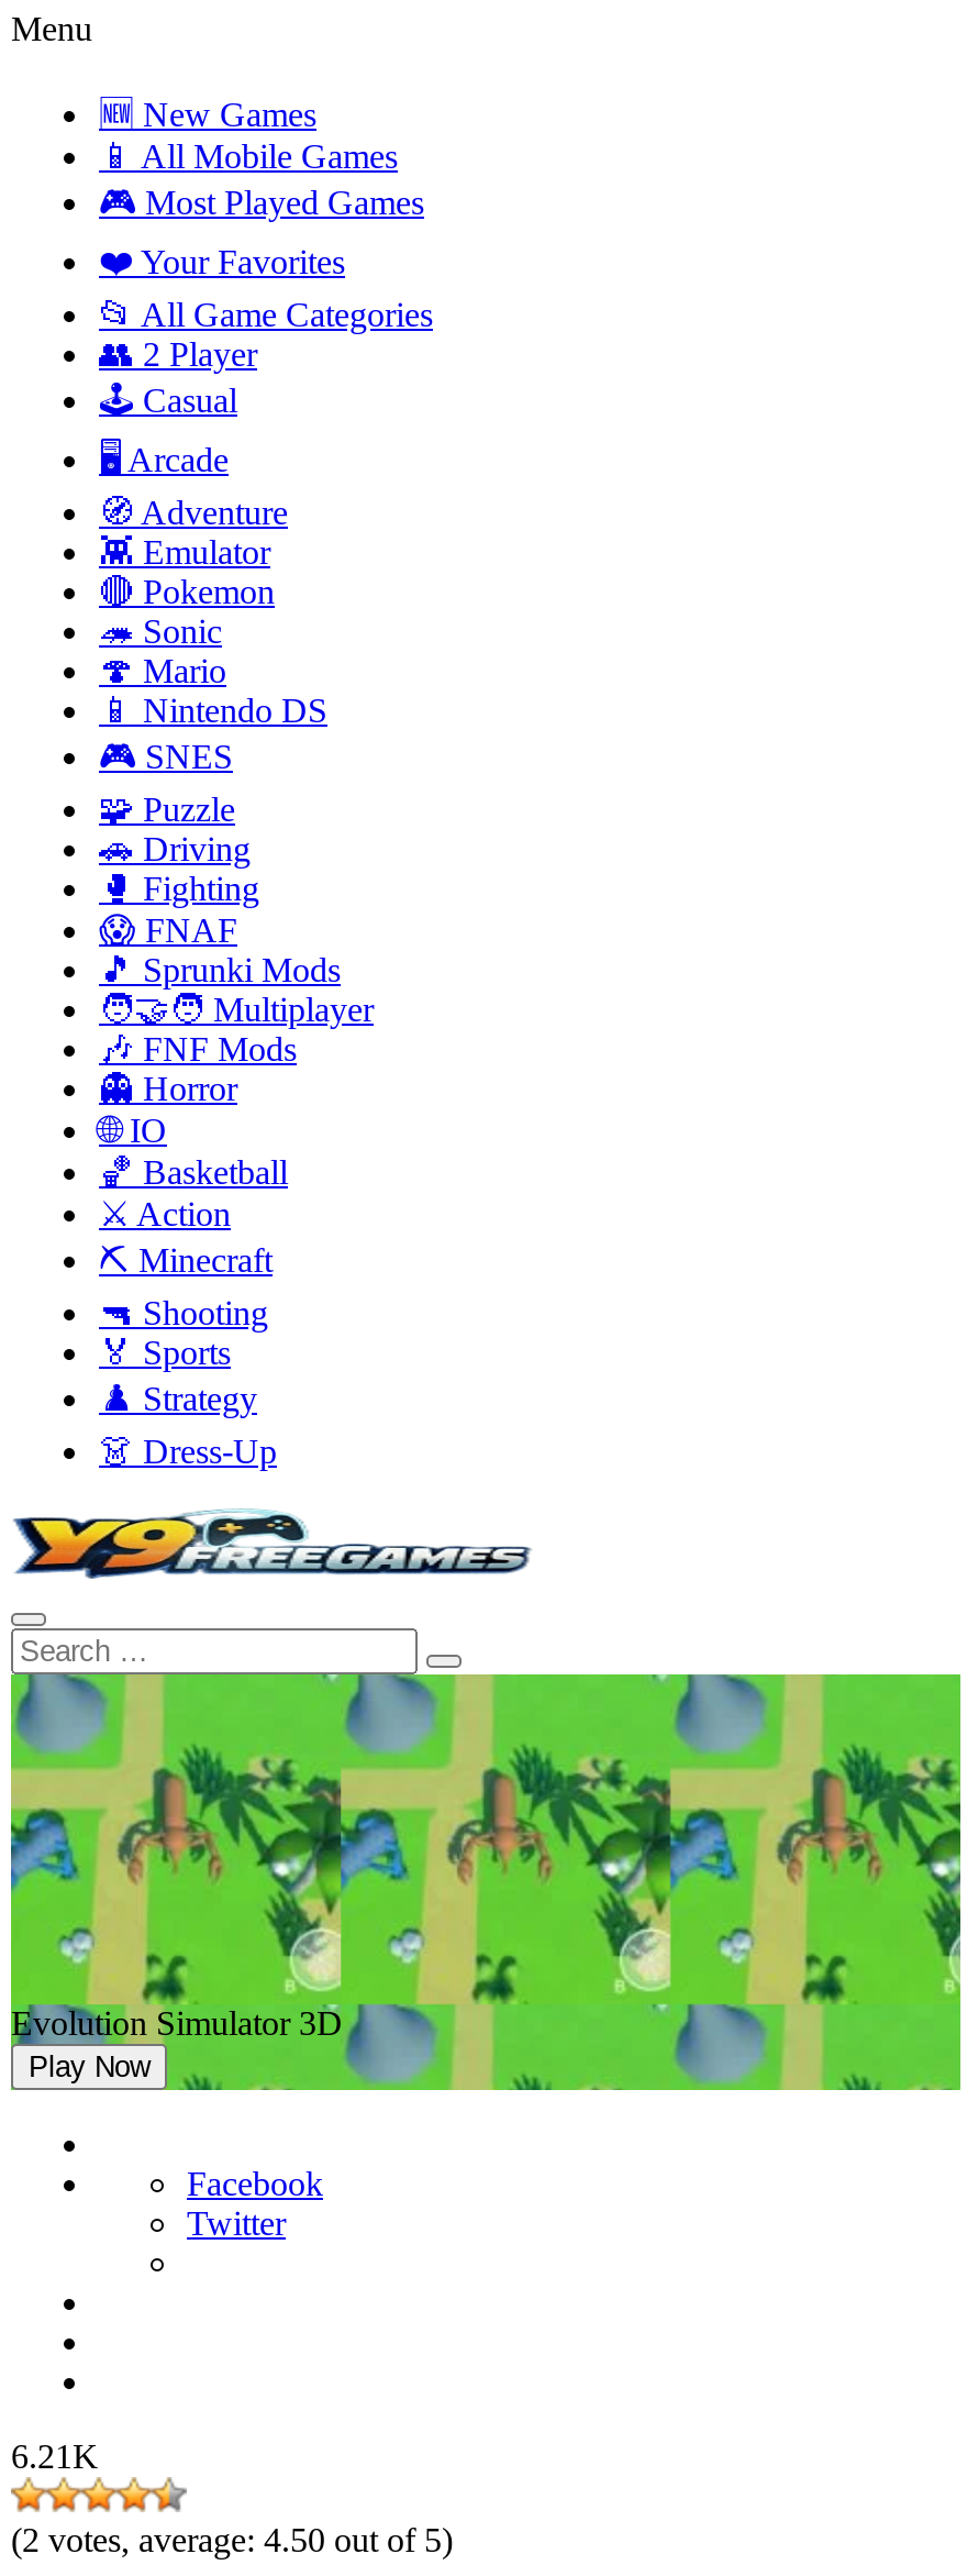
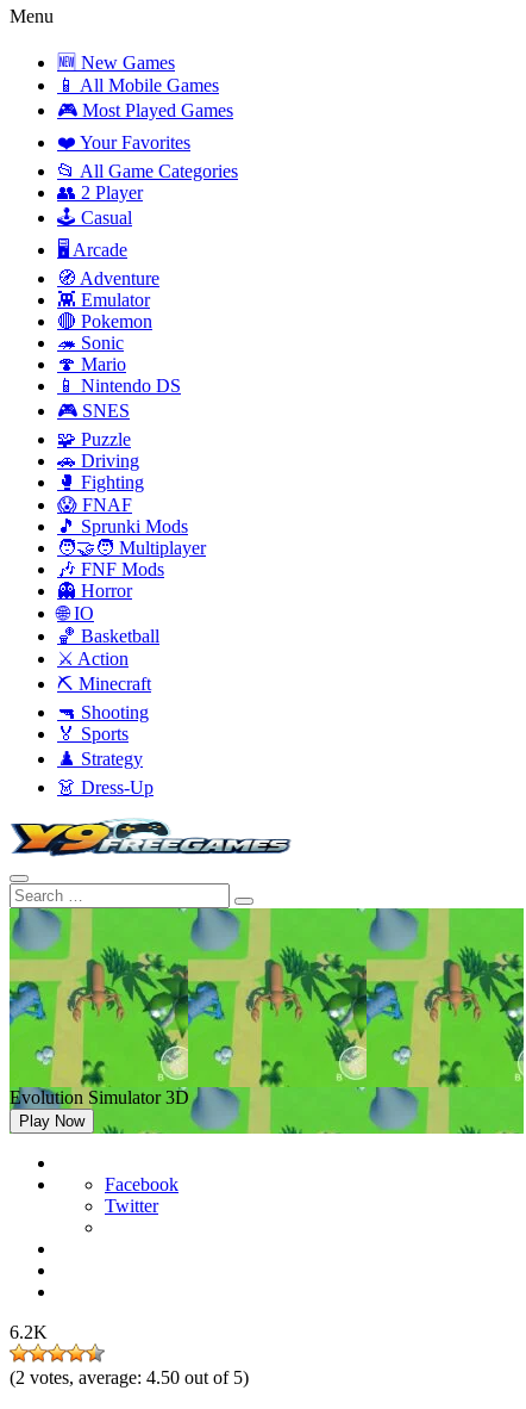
[11,2437,99,2475] 6.21K -> [10,1322,48,1342] 6.2K

